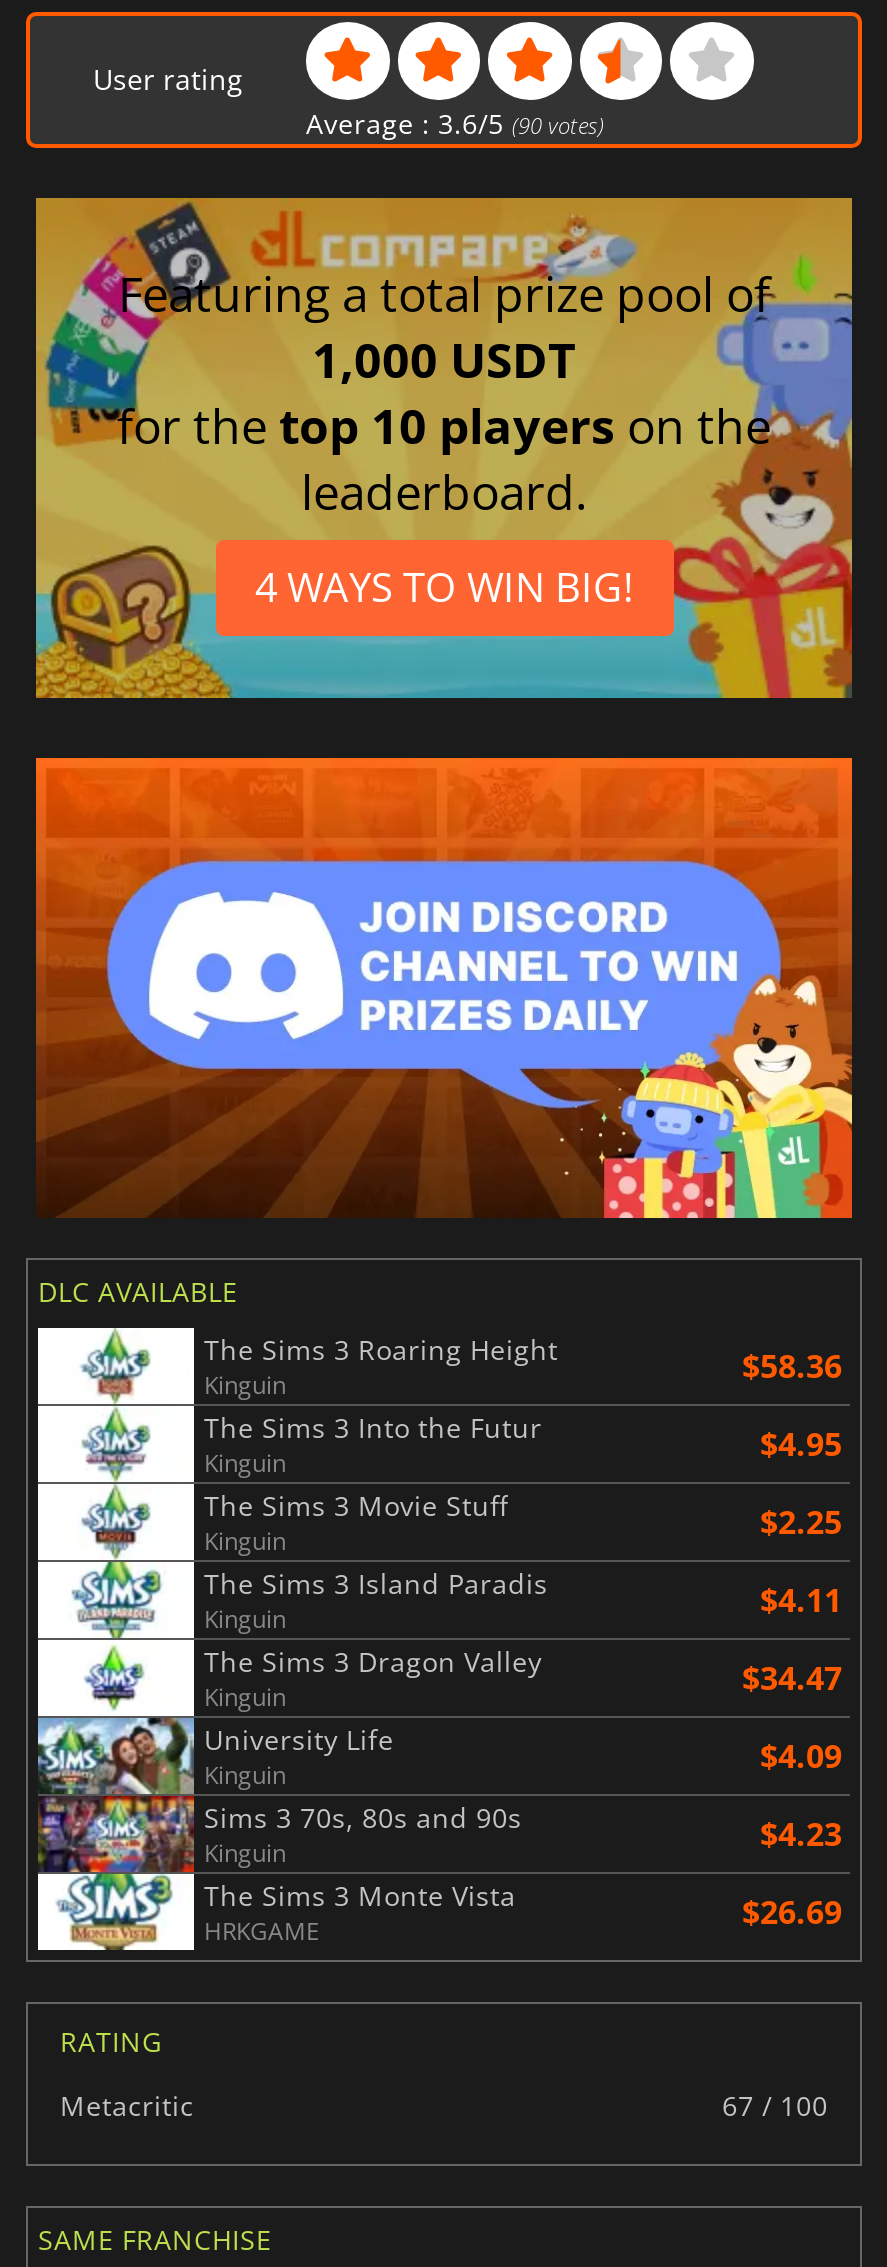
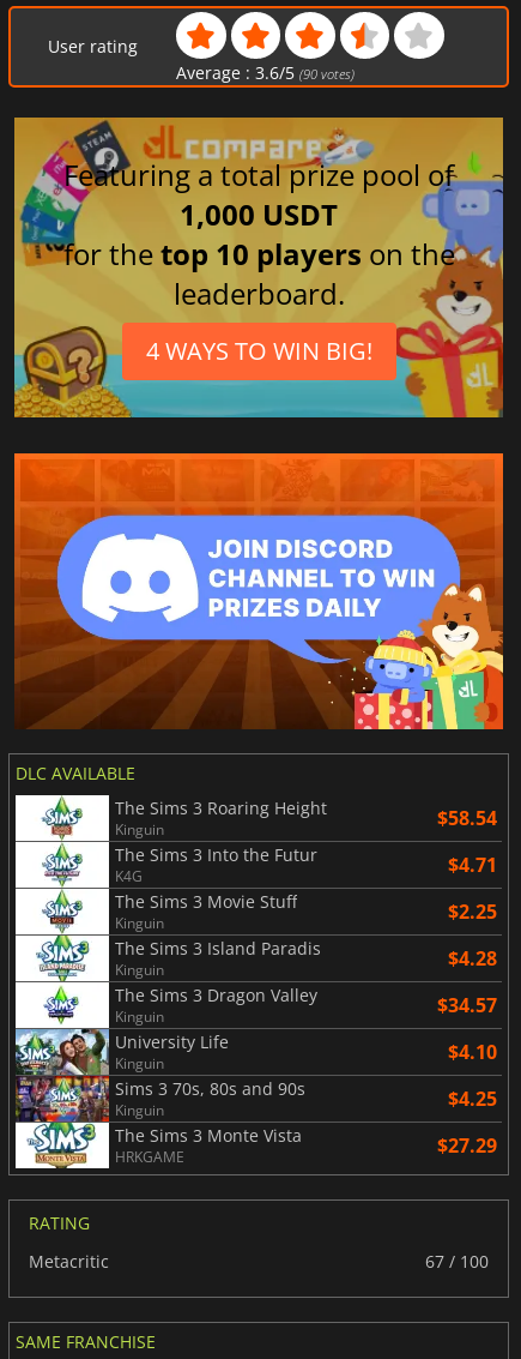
[742,1344,842,1388] $58.36 -> [437,805,497,831] $58.54
[204,1422,842,1480] Kinguin | $4.95 -> [115,851,497,886] K4G | $4.71
[760,1578,842,1622] $4.11 -> [448,945,497,971] $4.28
[742,1656,842,1700] $34.47 -> [437,992,497,1018] $34.57
[760,1734,842,1778] $4.09 -> [448,1039,497,1065] $4.10
[760,1812,842,1856] $4.23 -> [448,1085,497,1112] $4.25
[742,1890,842,1934] $26.69 -> [437,1132,497,1158] $27.29

